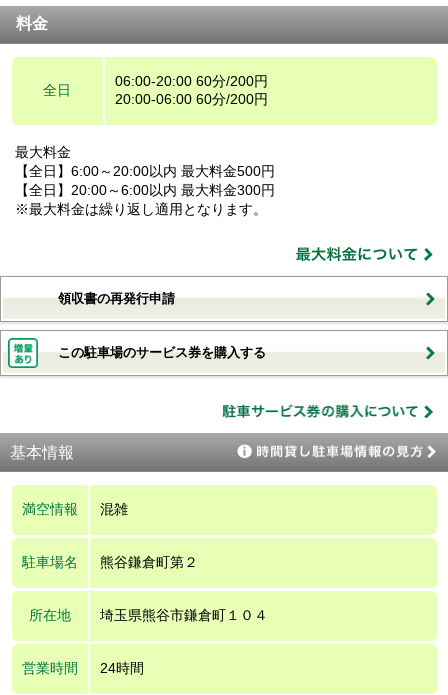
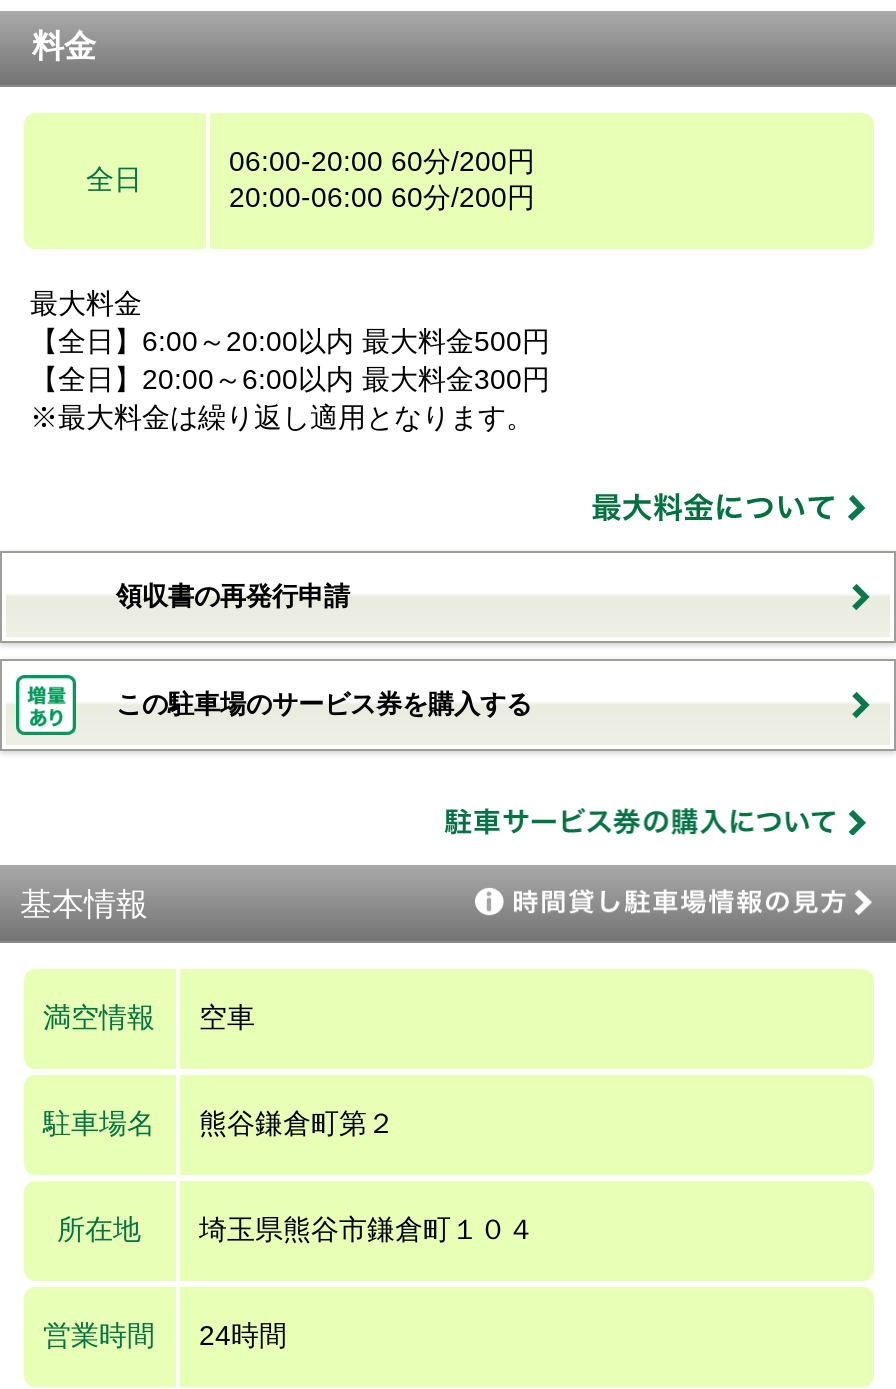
[99,501,127,517] 混雑 -> [199,1000,255,1032] 空車

